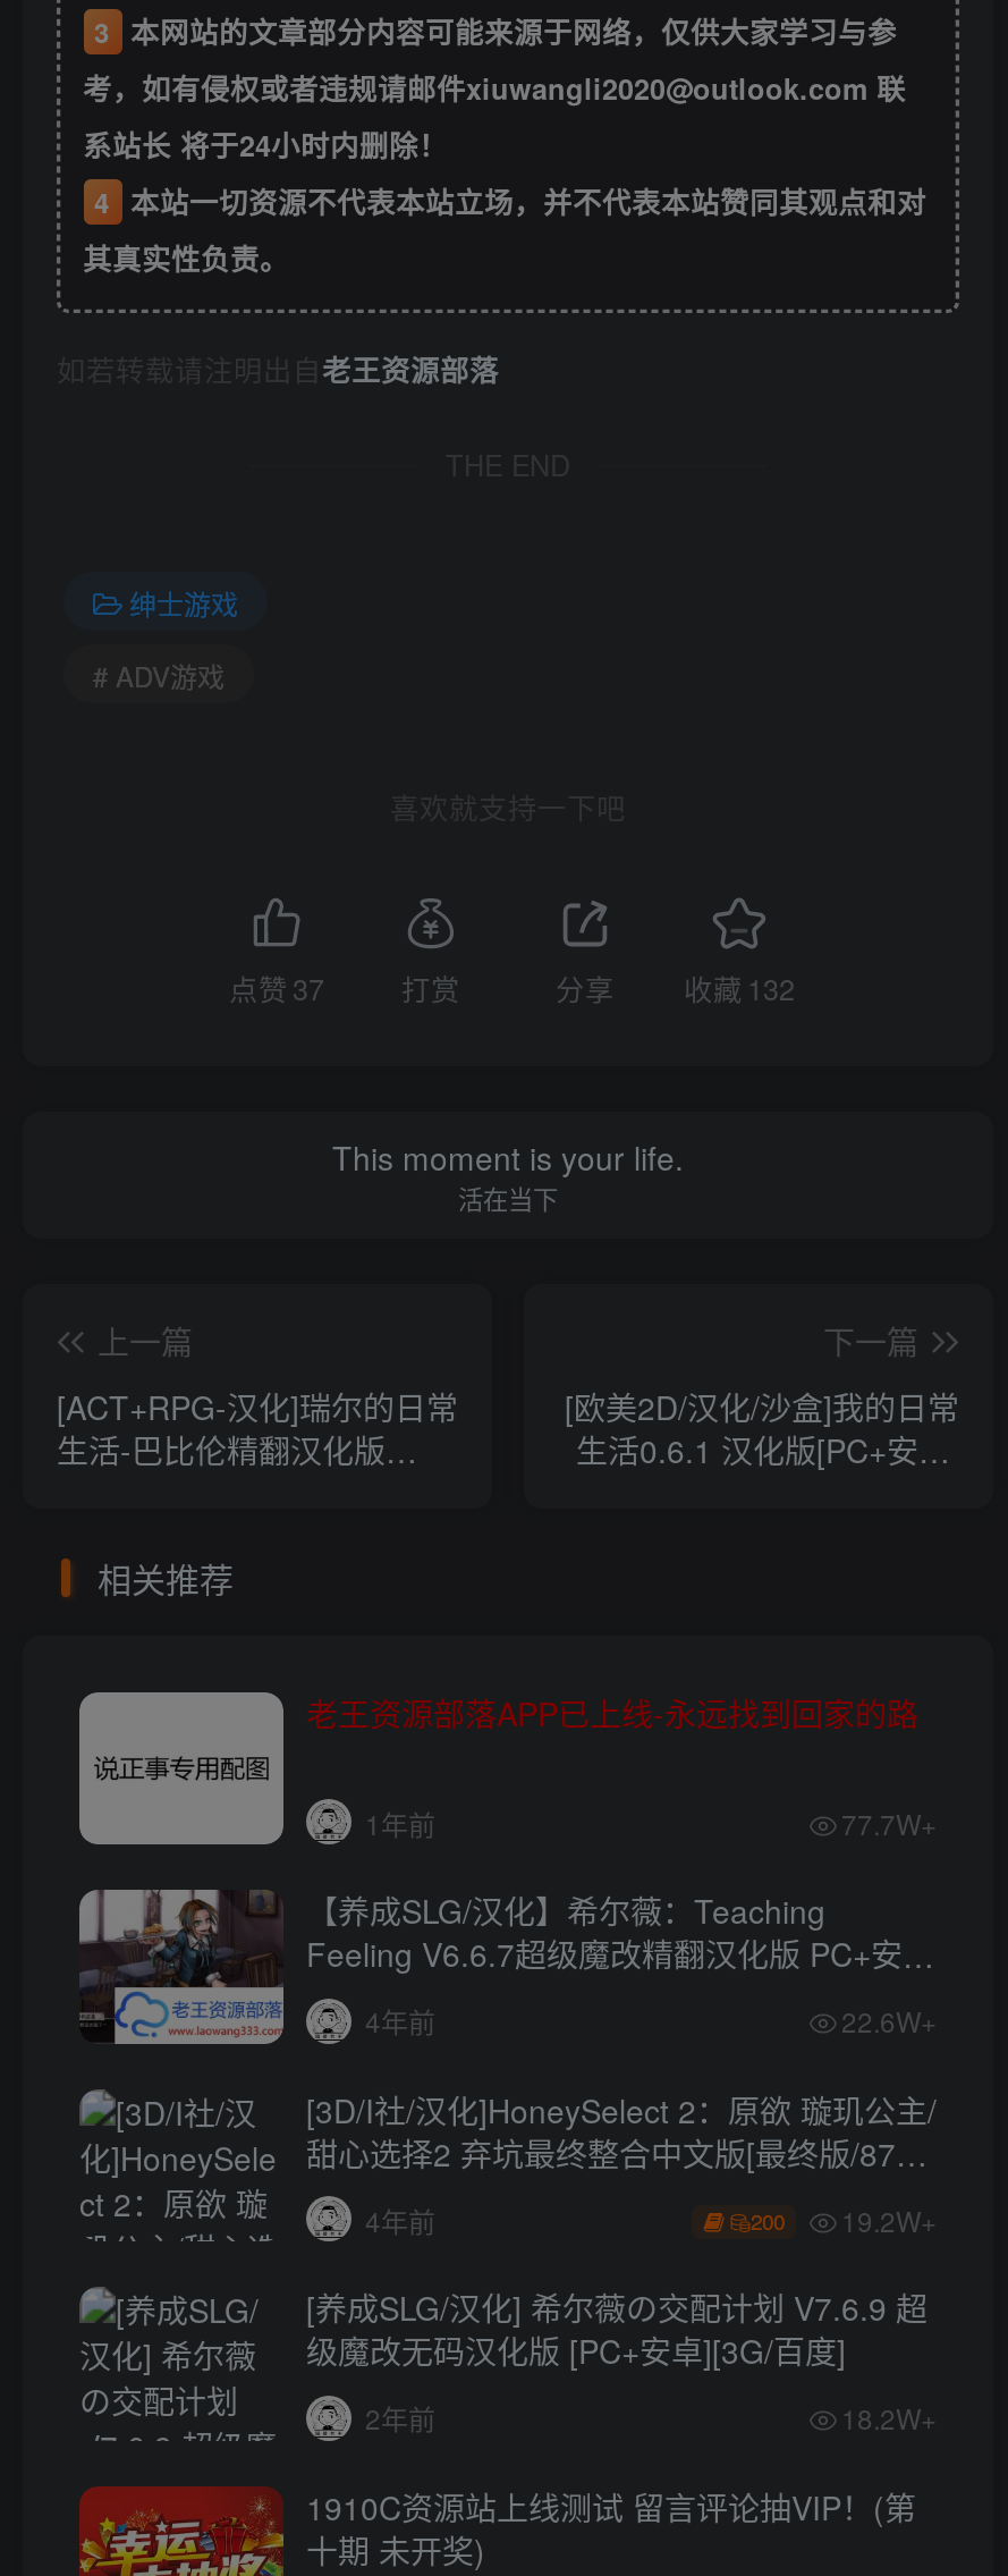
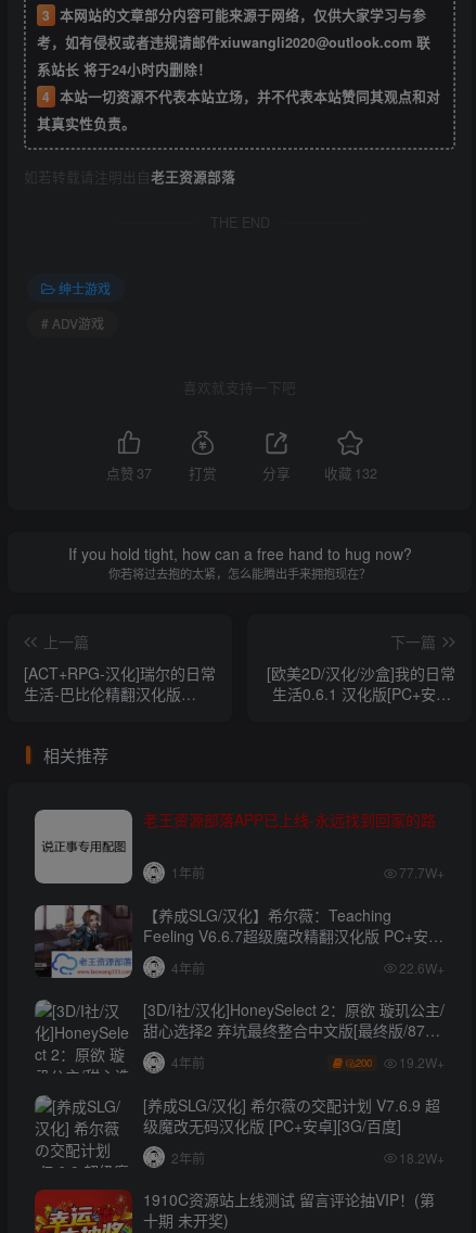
[332,1133,684,1215] This moment is your life. | 活在当下 -> [68,543,411,582] If you hold tight, how can a free hand to hug now? | 你若将过去抱的太紧，怎么能腾出手来拥抱现在？

